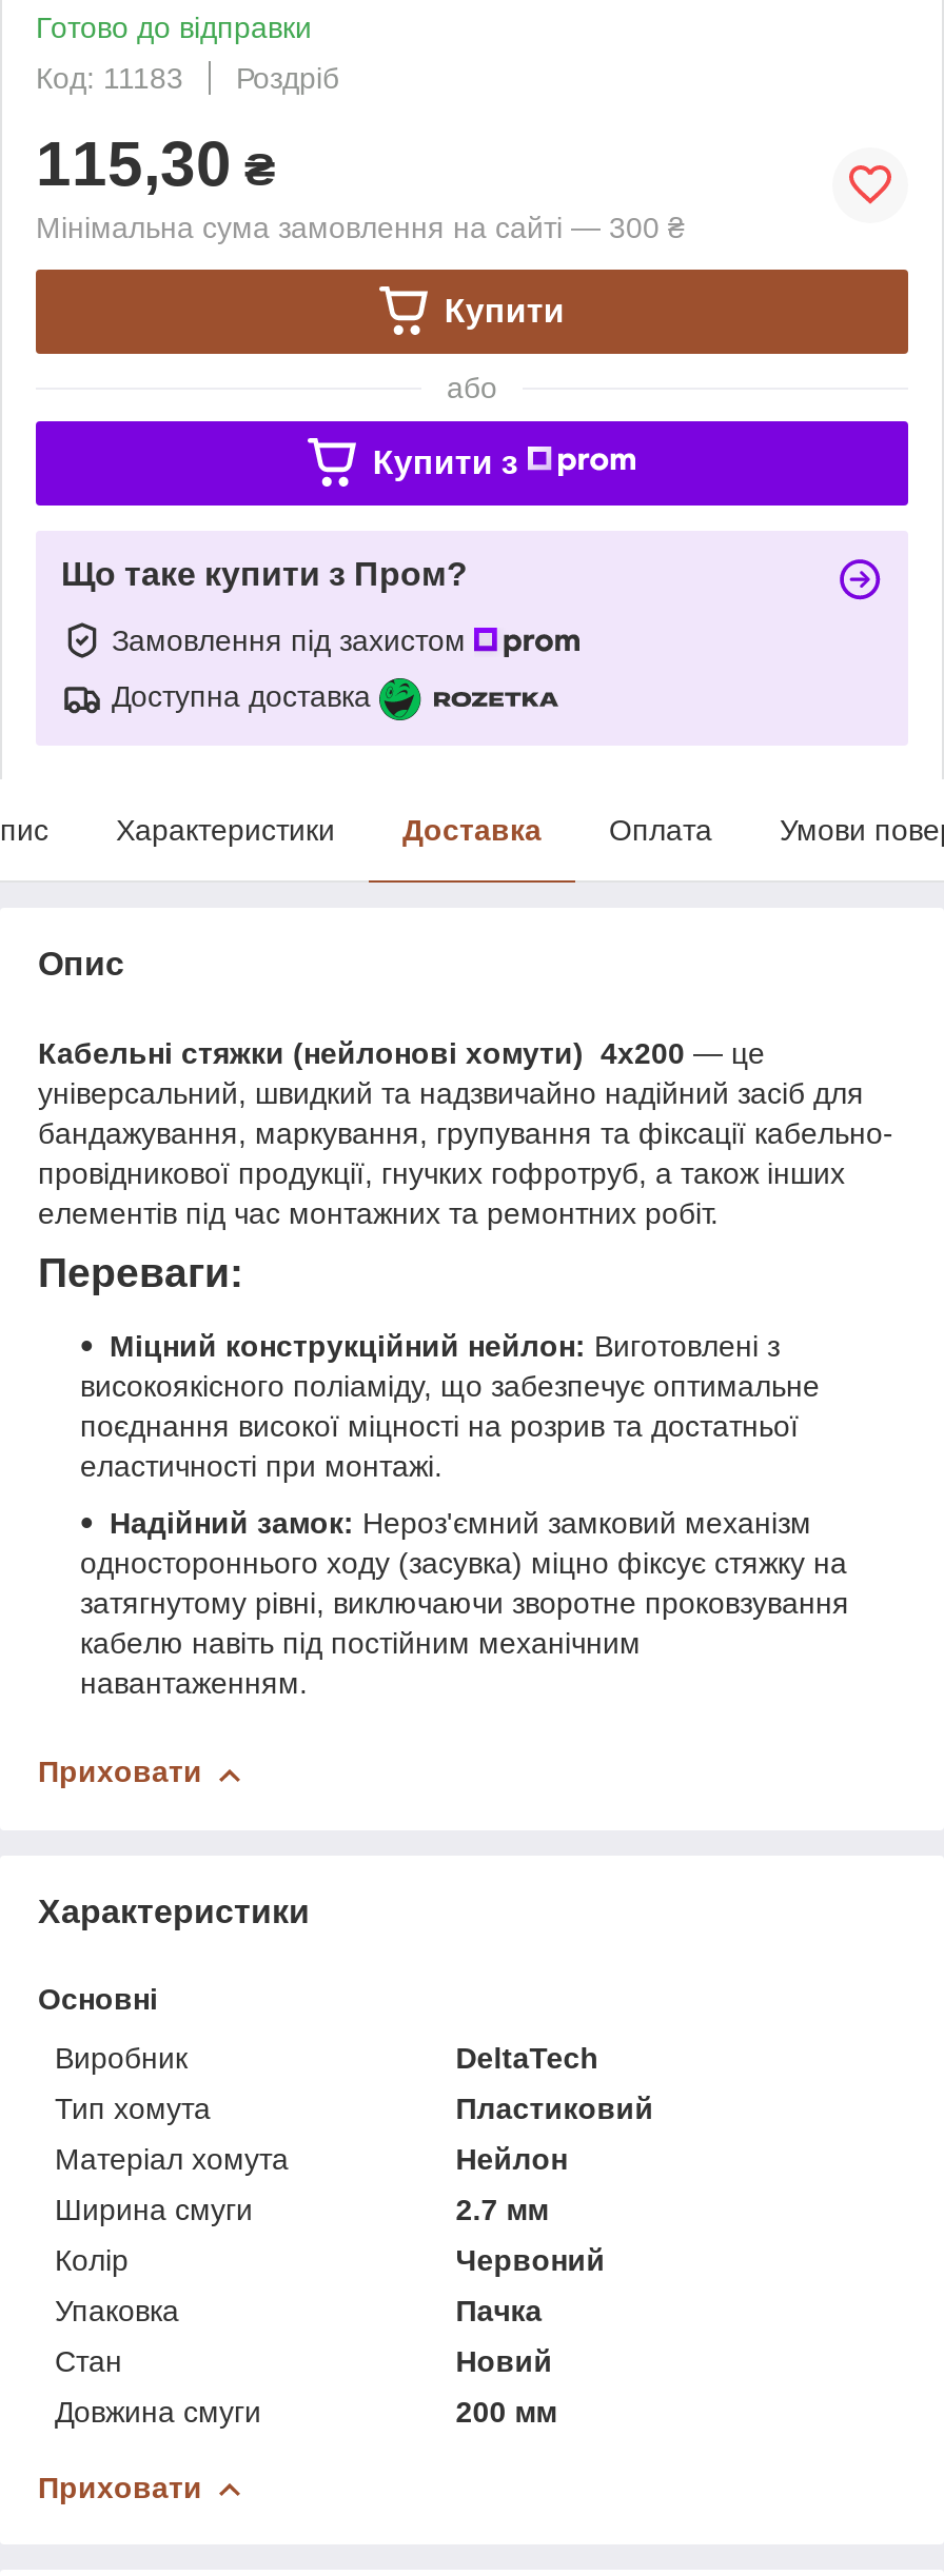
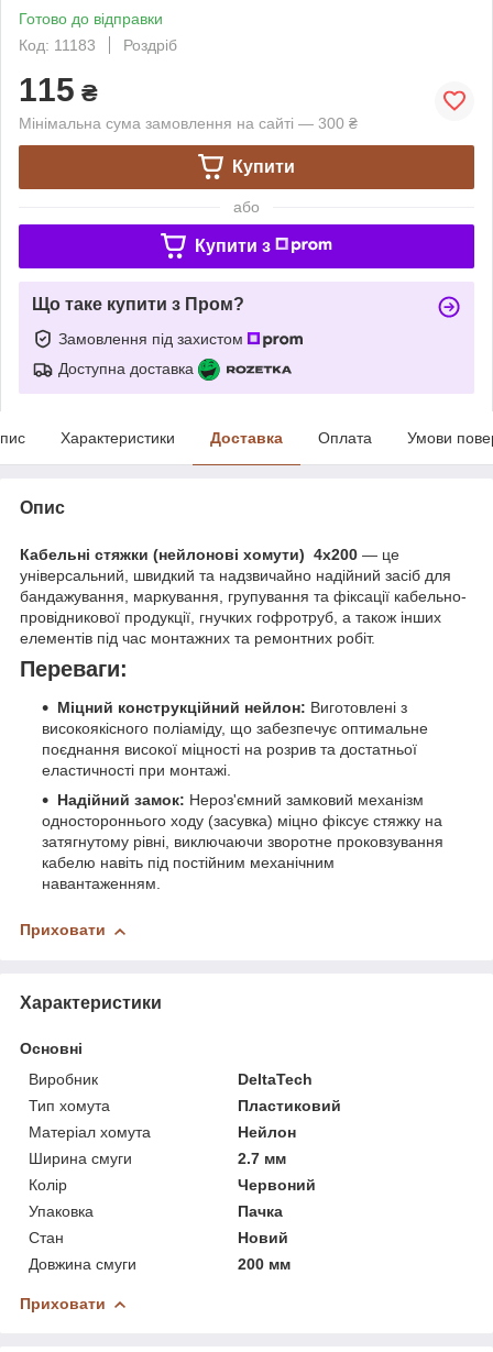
[36,128,276,198] 115,30 ₴ -> [19,71,98,108] 115 ₴

